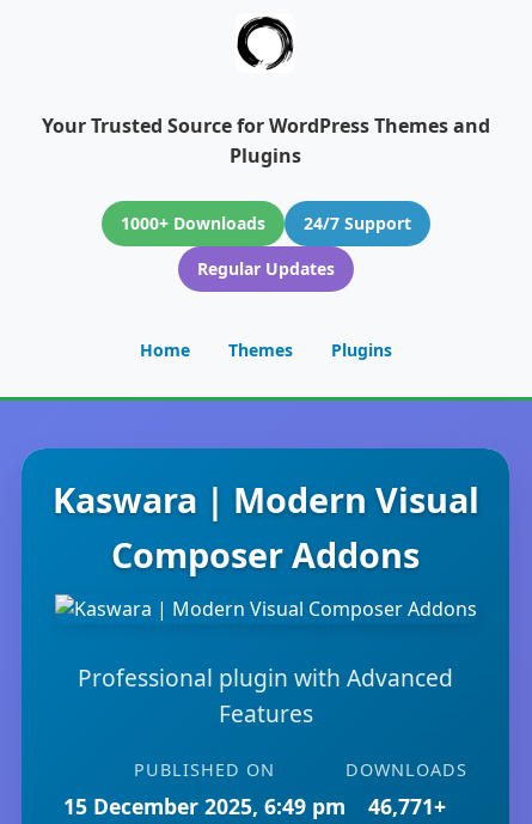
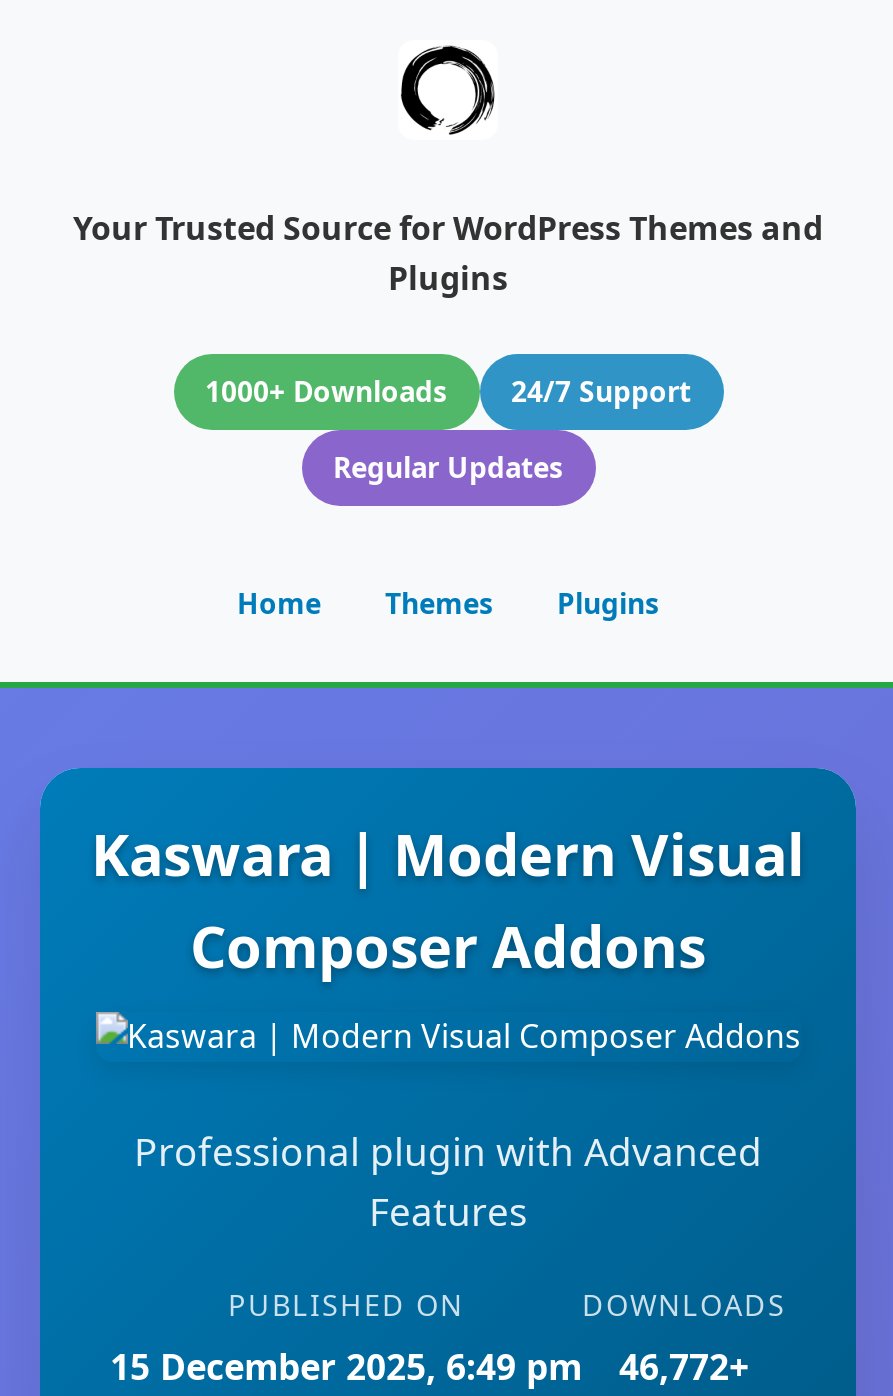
[63,792,445,820] 15 December 2025, 6:49 pm 46,771+ -> [110,1342,749,1390] 15 December 2025, 6:49 pm 46,772+

